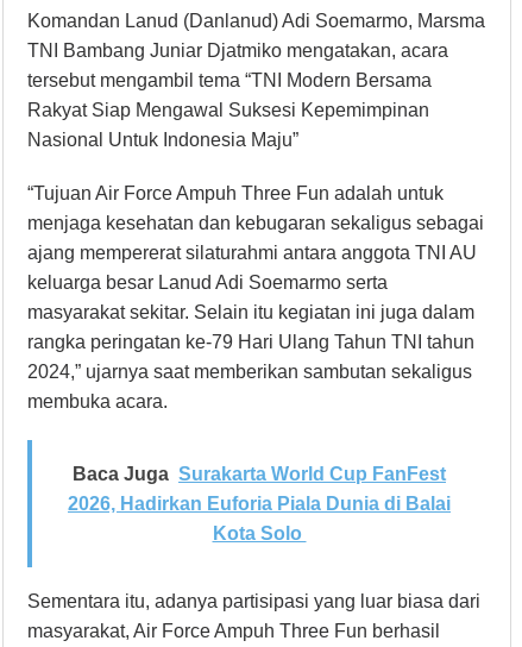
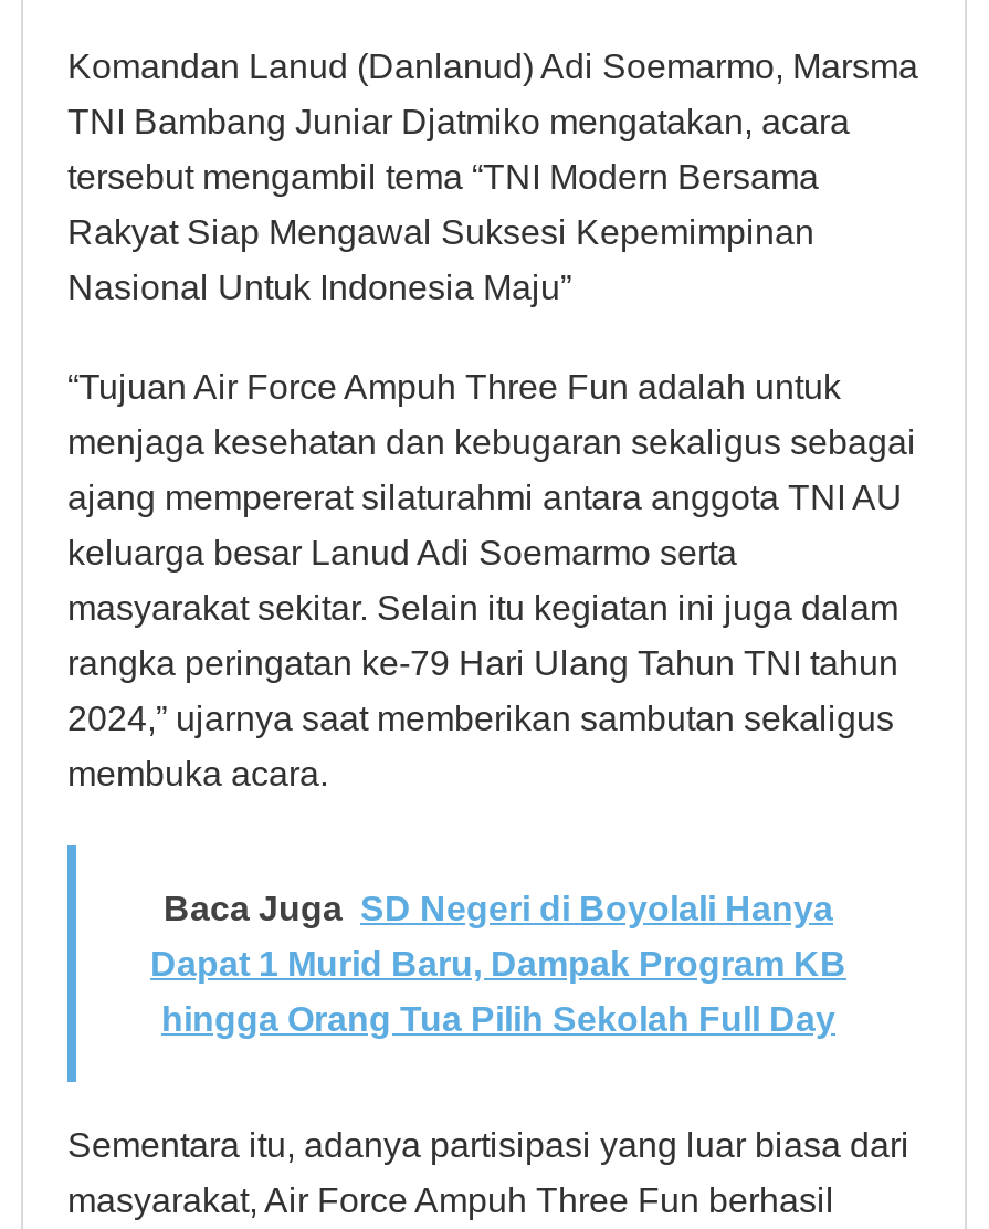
[73,463,446,484] Baca Juga Surakarta World Cup FanFest -> [164,889,833,926] Baca Juga SD Negeri di Boyolali Hanya
[68,493,451,513] 2026, Hadirkan Euforia Piala Dunia di Balai -> [150,944,846,982] Dapat 1 Murid Baru, Dampak Program KB
[212,523,306,543] Kota Solo -> [161,999,835,1037] hingga Orang Tua Pilih Sekolah Full Day

